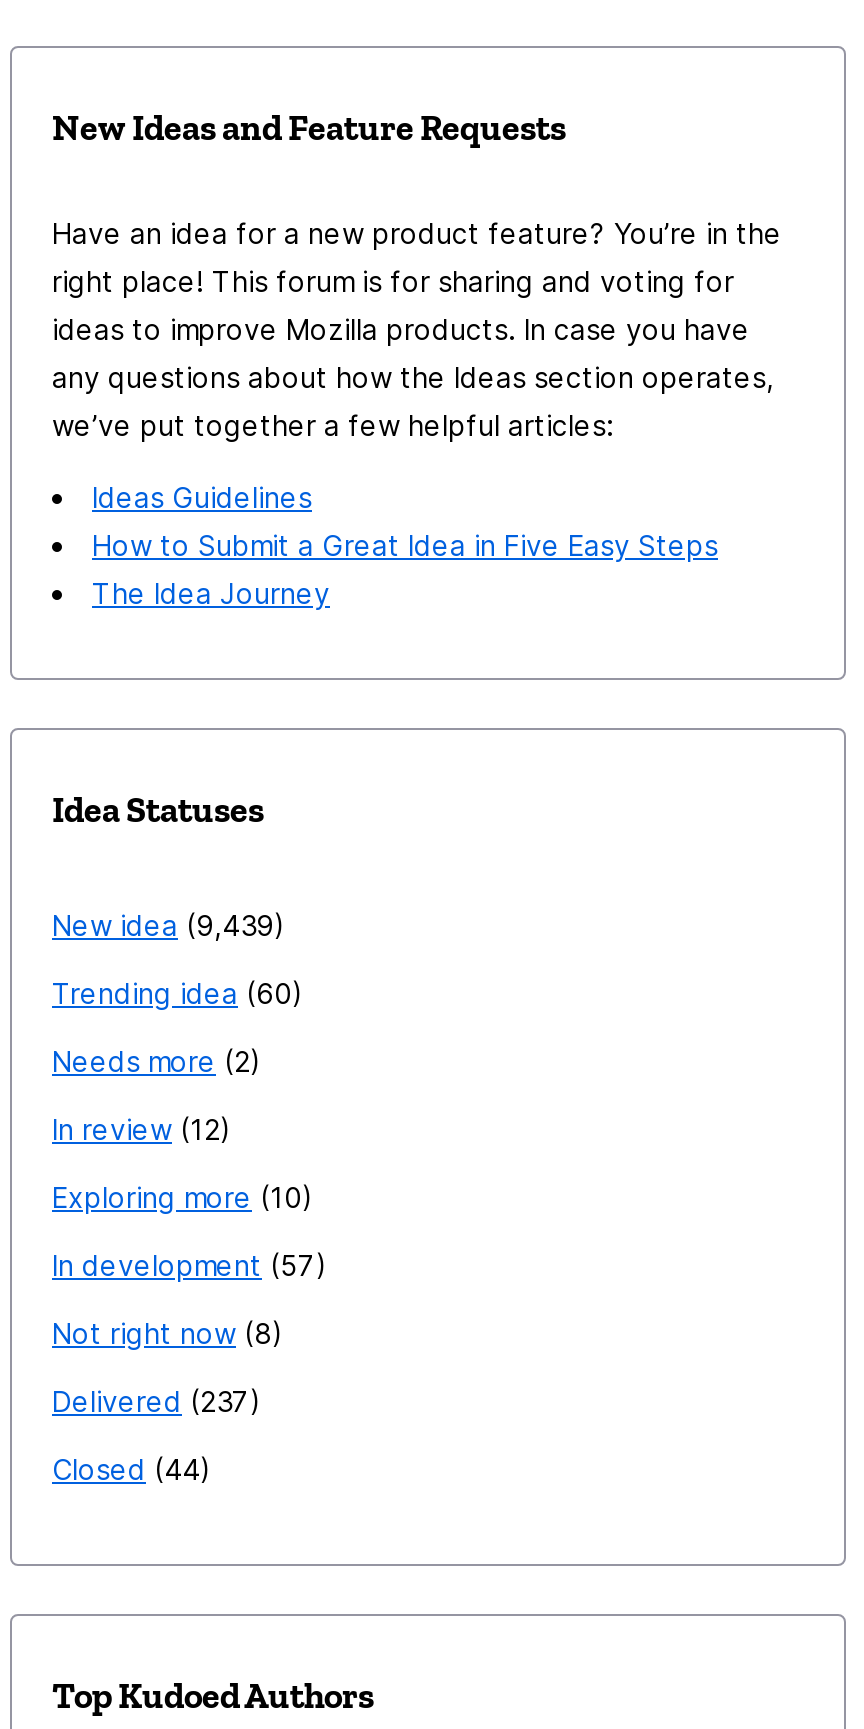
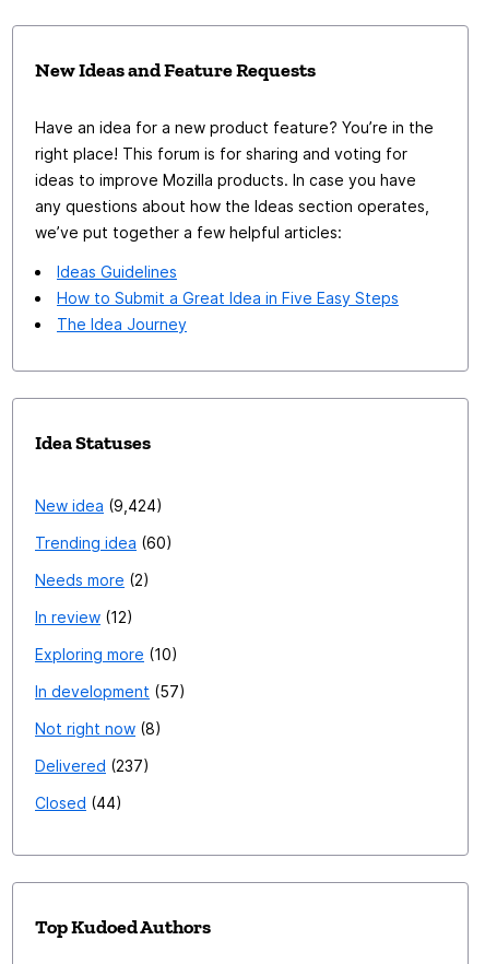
[52,908,274,942] New idea 9,439 -> [35,496,156,515] New idea 9,424

